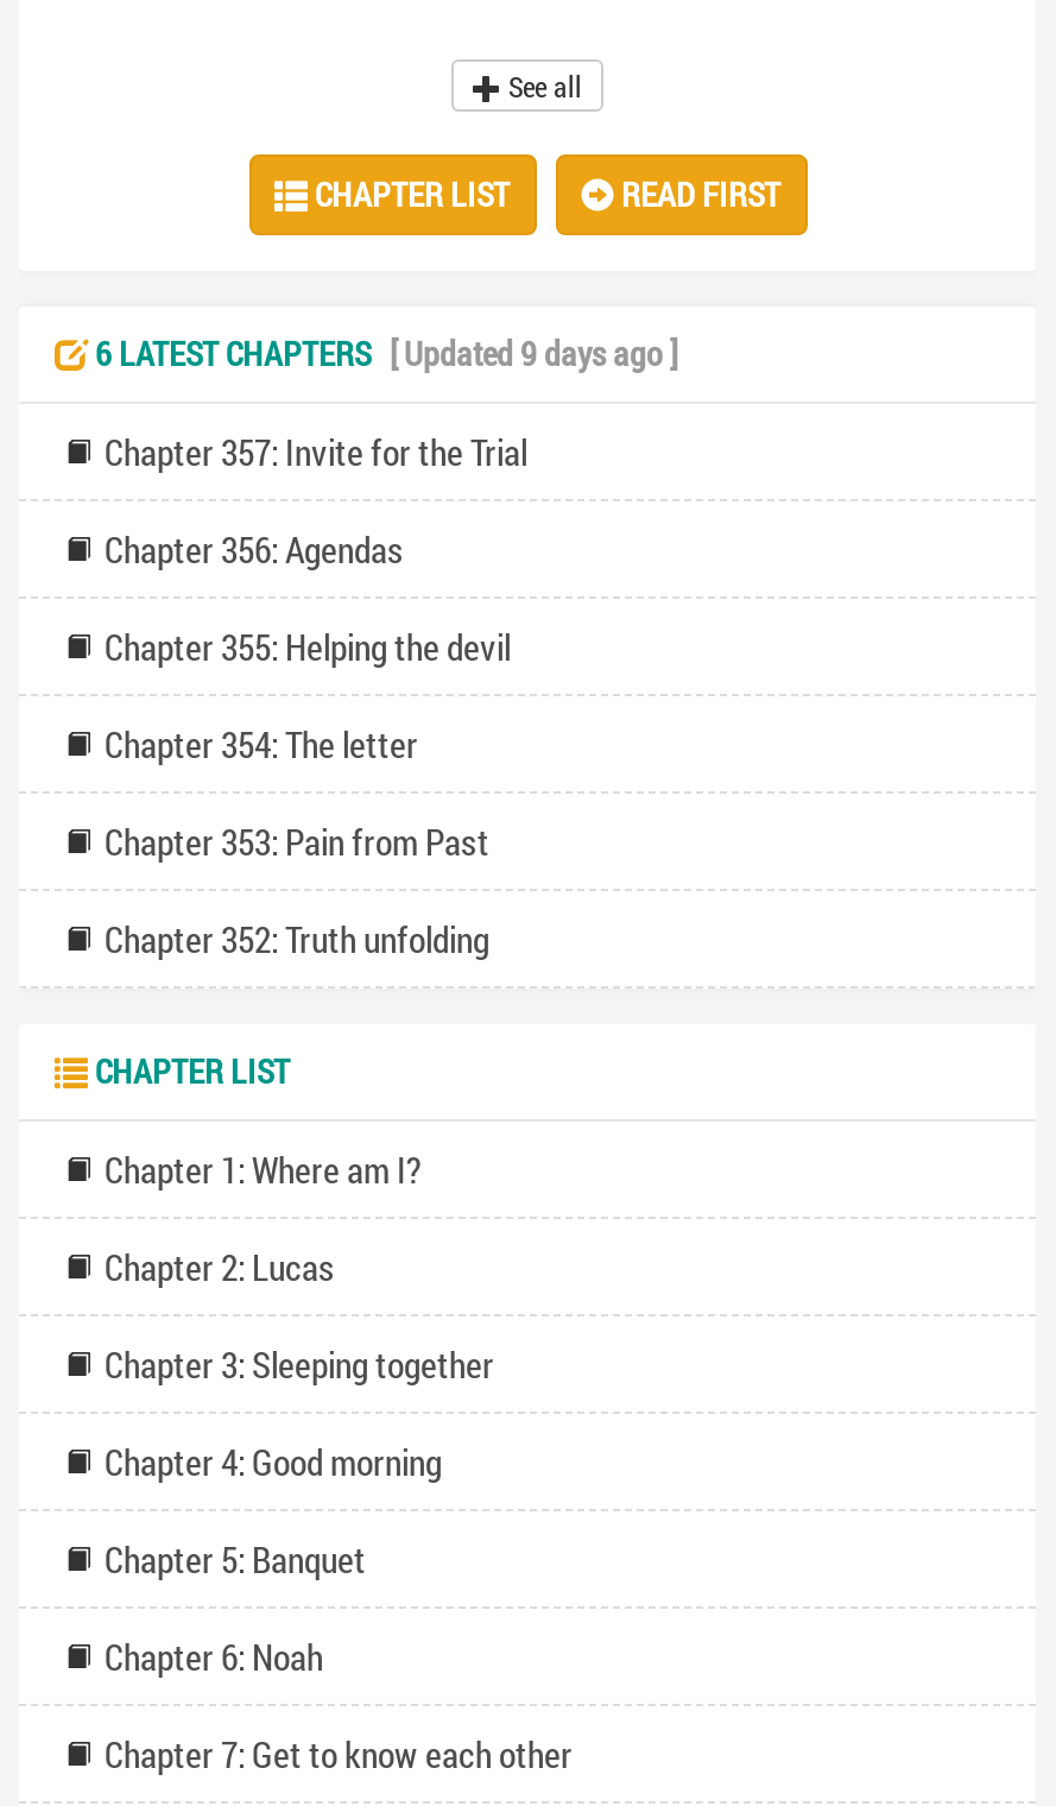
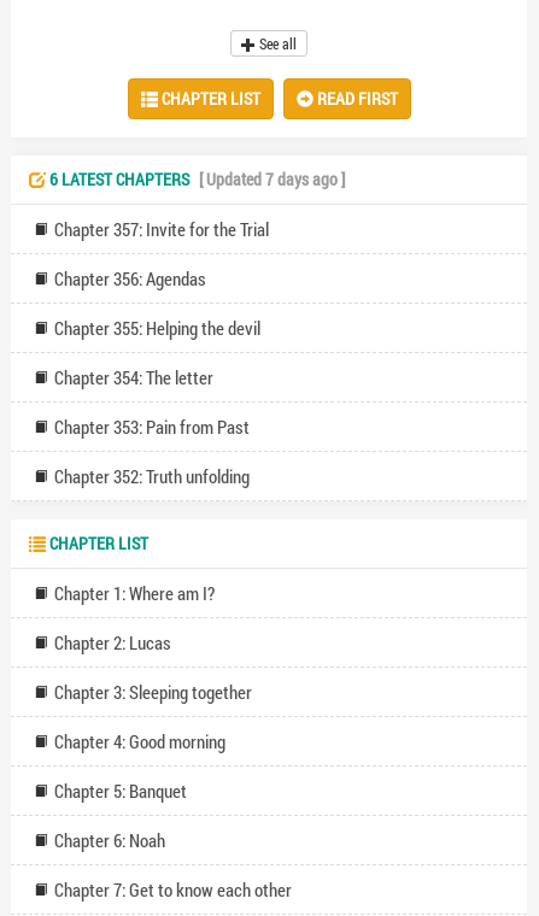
[88,331,677,376] 6 LATEST CHAPTERS [ Updated 9 days ago ] -> [46,168,345,191] 6 LATEST CHAPTERS [ Updated 7 days ago ]

